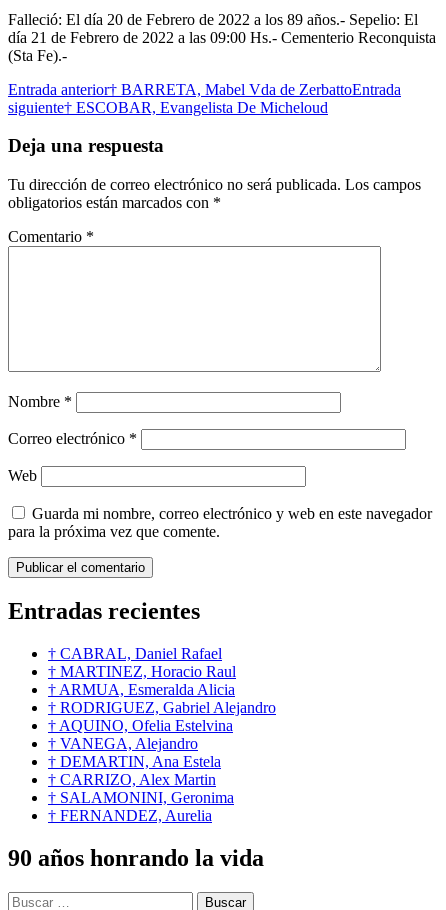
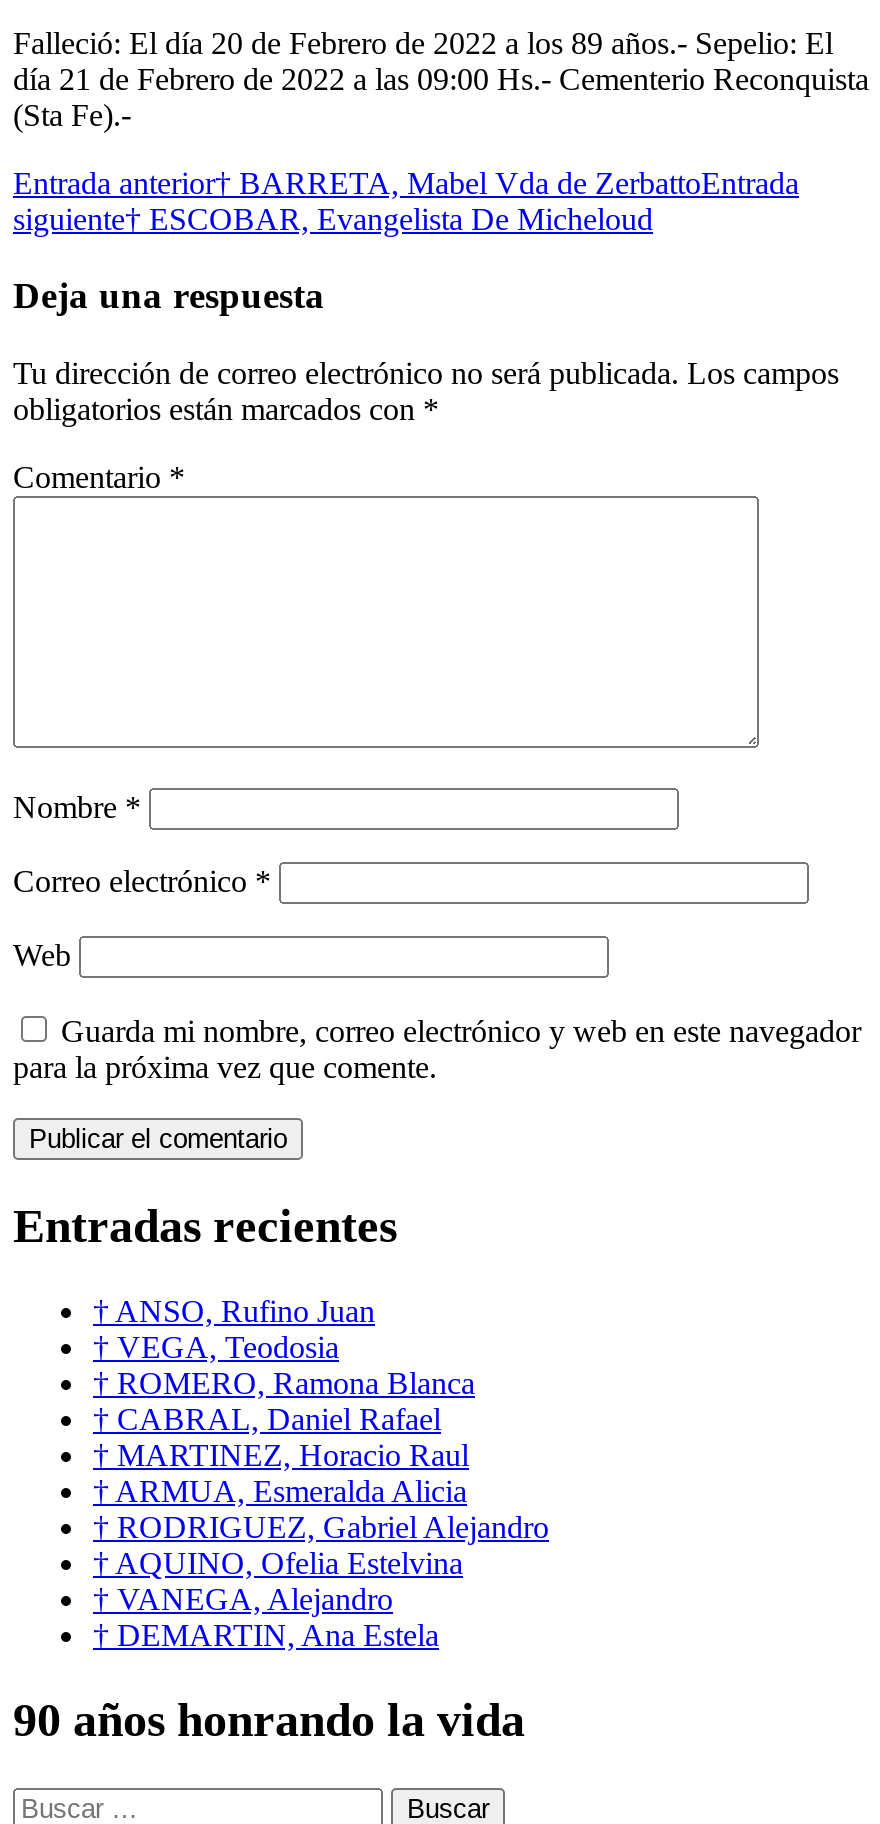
none -> [93,1294,475,1400] † ANSO, Rufino Juan | † VEGA, Teodosia | † ROMERO, Ramona Blanca
moved [48,645,276,770] -> [93,1402,549,1652]: † CABRAL, Daniel Rafael | † MARTINEZ, Horacio Raul | † ARMUA, Esmeralda Alicia | † RODRIGUEZ, Gabriel Alejandro | † AQUINO, Ofelia Estelvina | † VANEGA, Alejandro | † DEMARTIN, Ana Estela
[48,771,234,824] † CARRIZO, Alex Martin | † SALAMONINI, Geronima | † FERNANDEZ, Aurelia -> none

